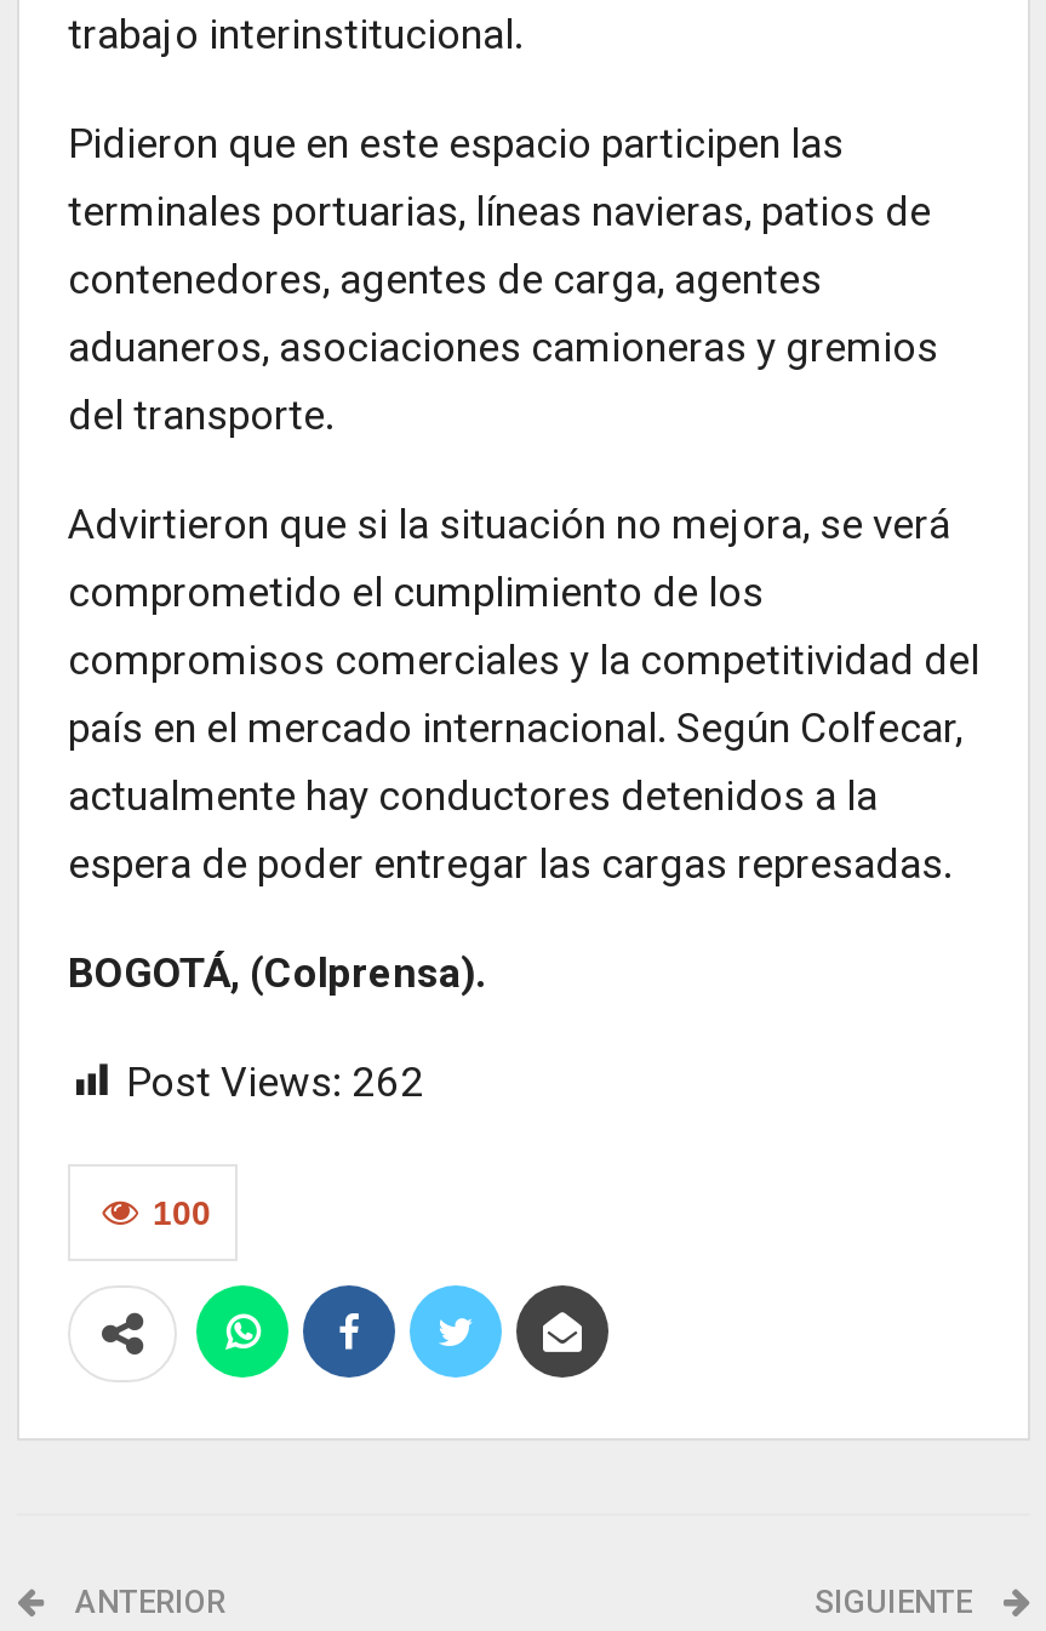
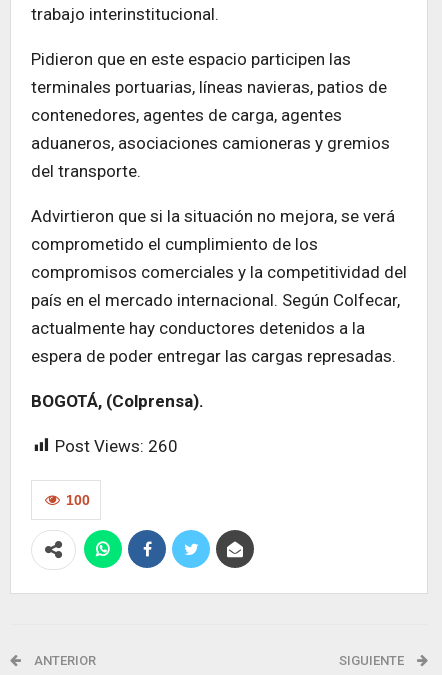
[126,1057,424,1105] Post Views: 262 -> [55,436,178,456] Post Views: 260

